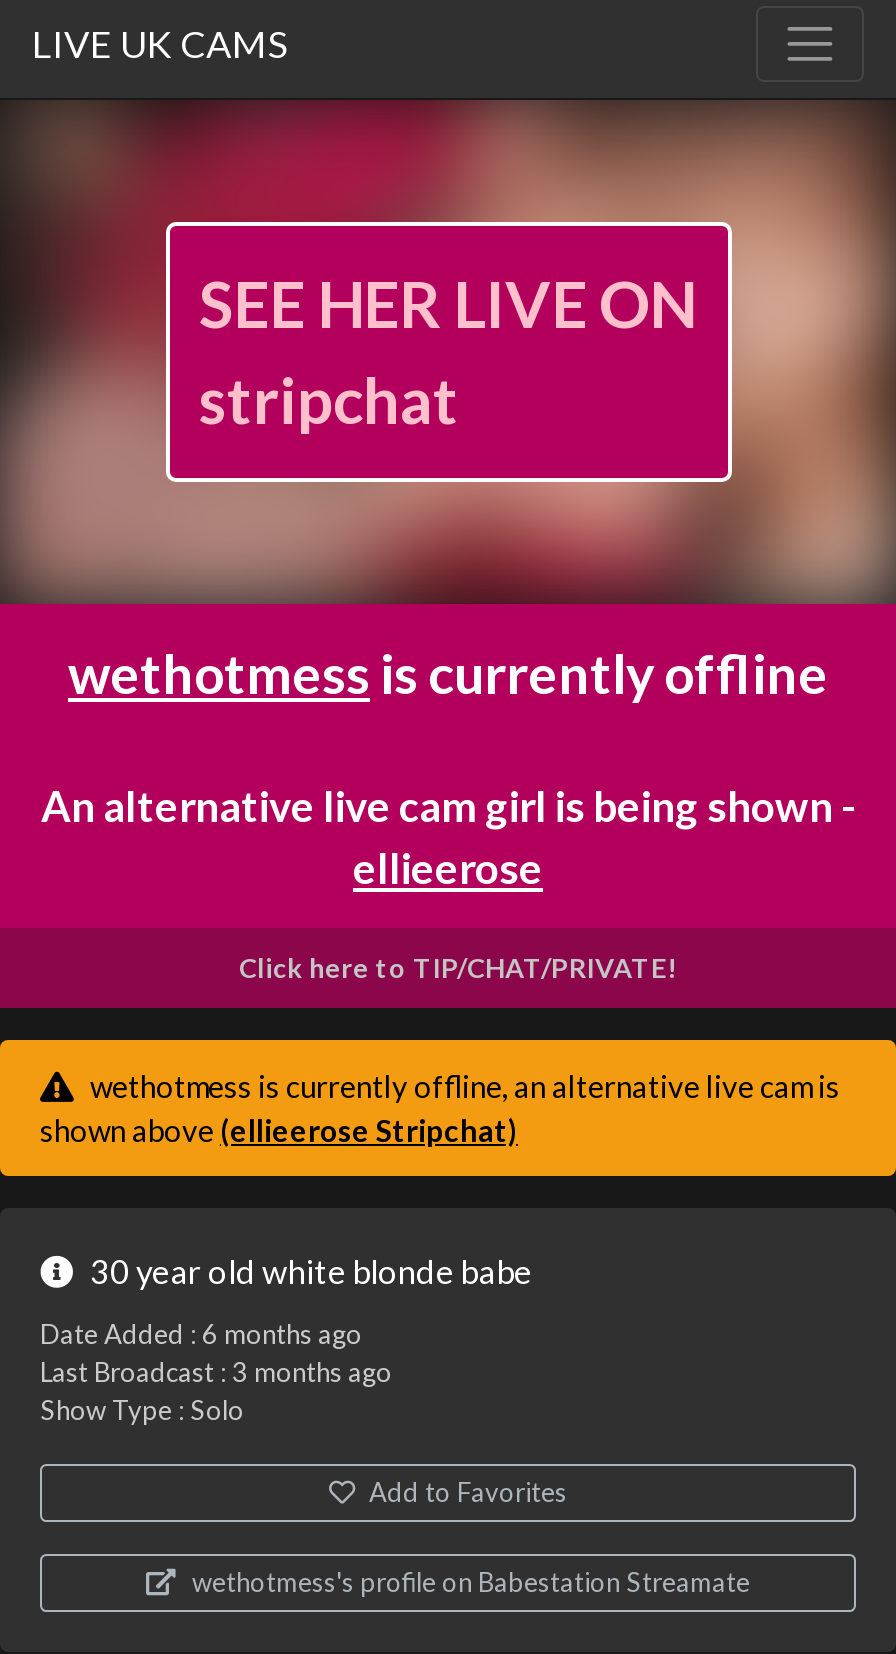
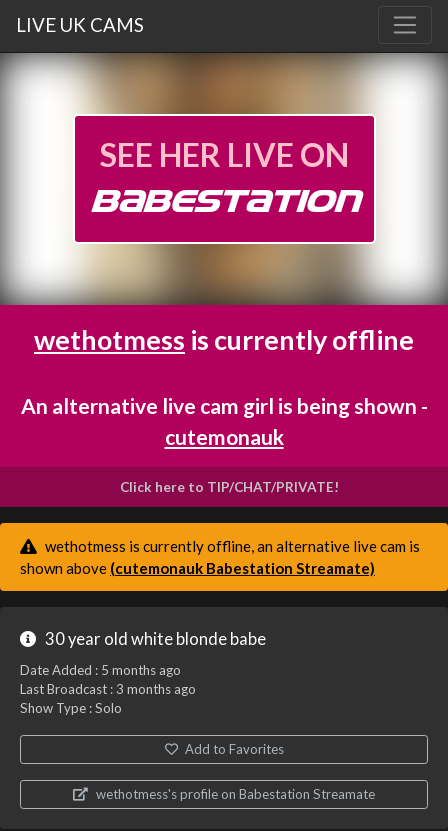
[6,100,890,604] [image] | stripchat -> [3,53,445,305] [image] | BABESTATION
[353,842,543,892] ellieerose -> [164,424,283,449] cutemonauk
[40,1112,518,1148] shown above (ellieerose Stripchat) -> [20,559,375,577] shown above (cutemonauk Babestation Streamate)
[40,1318,362,1350] Date Added : 6 months ago -> [20,662,181,678] Date Added : 5 months ago

